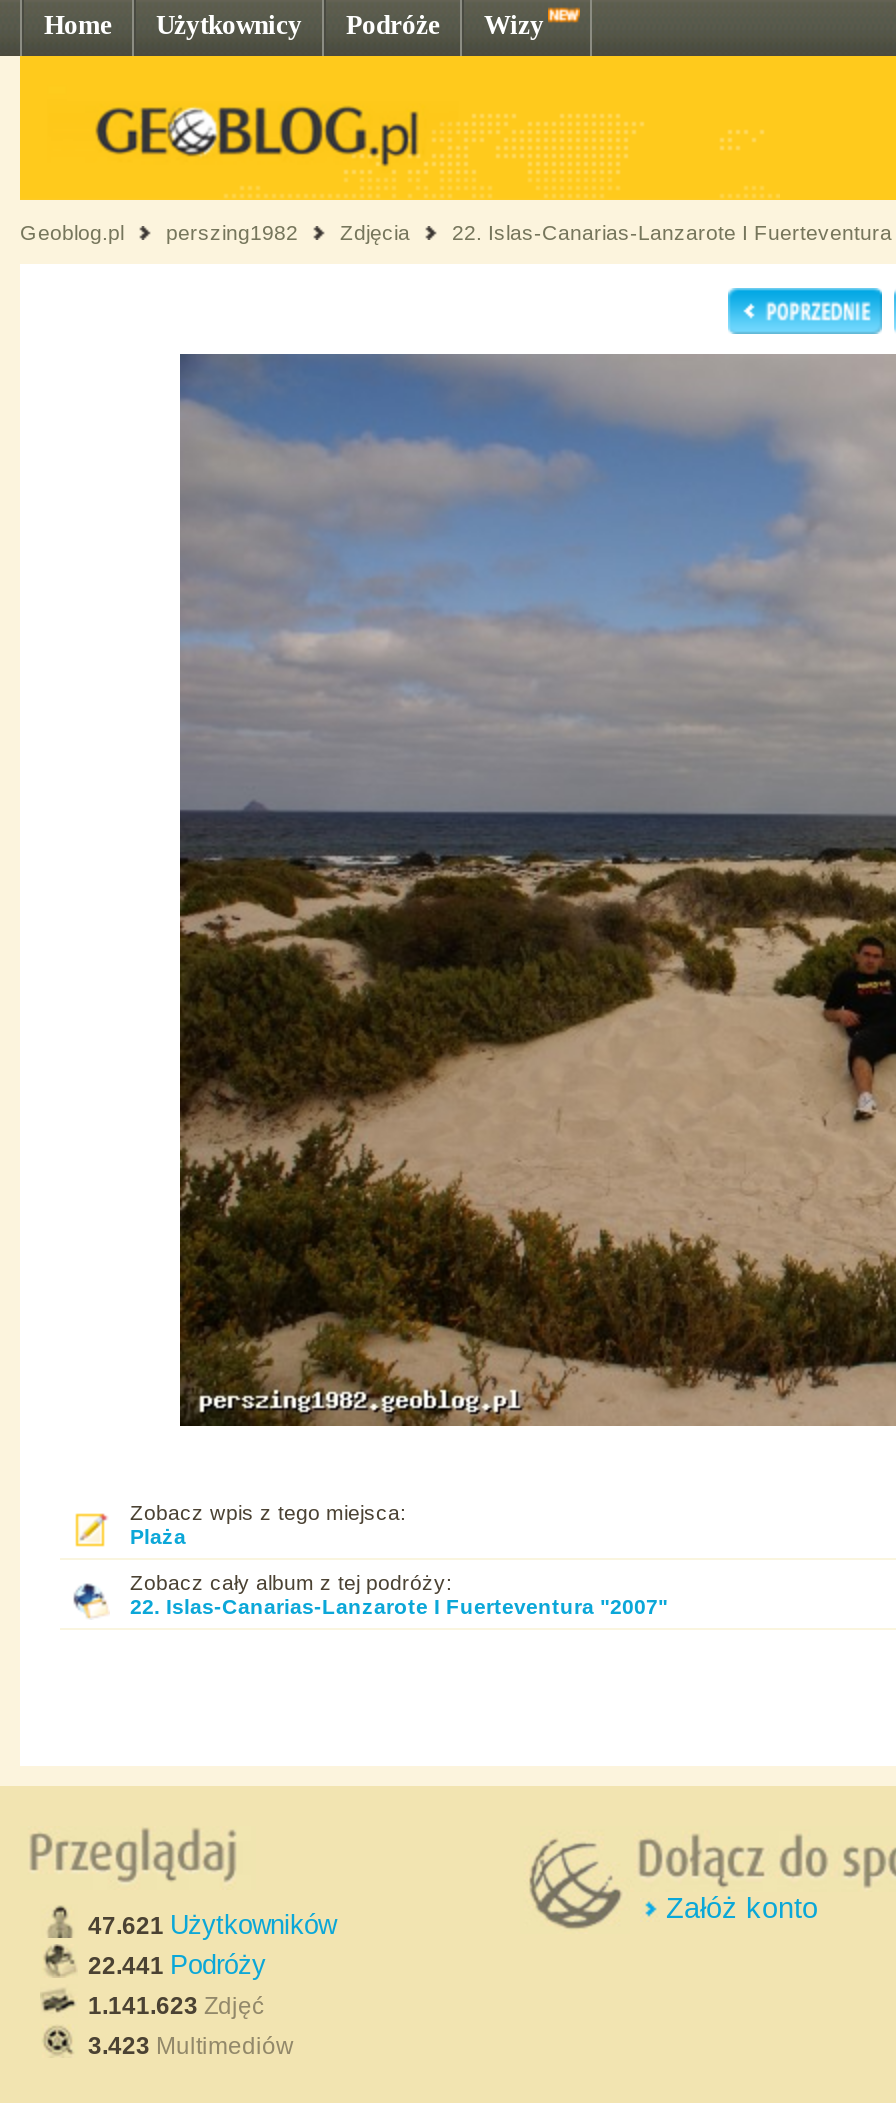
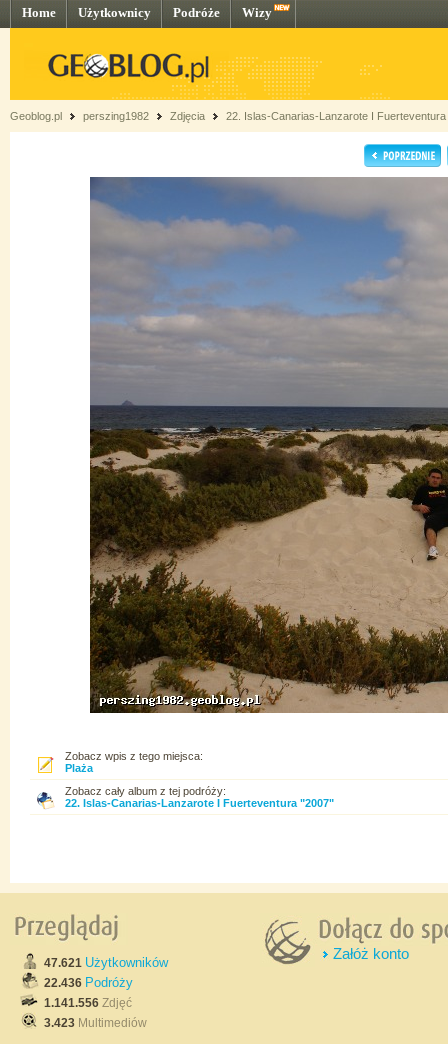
[88,1950,266,1980] 22.441 Podróży -> [44,975,133,990] 22.436 Podróży
[88,1992,264,2020] 1.141.623 Zdjęć -> [44,996,132,1010] 1.141.556 Zdjęć

